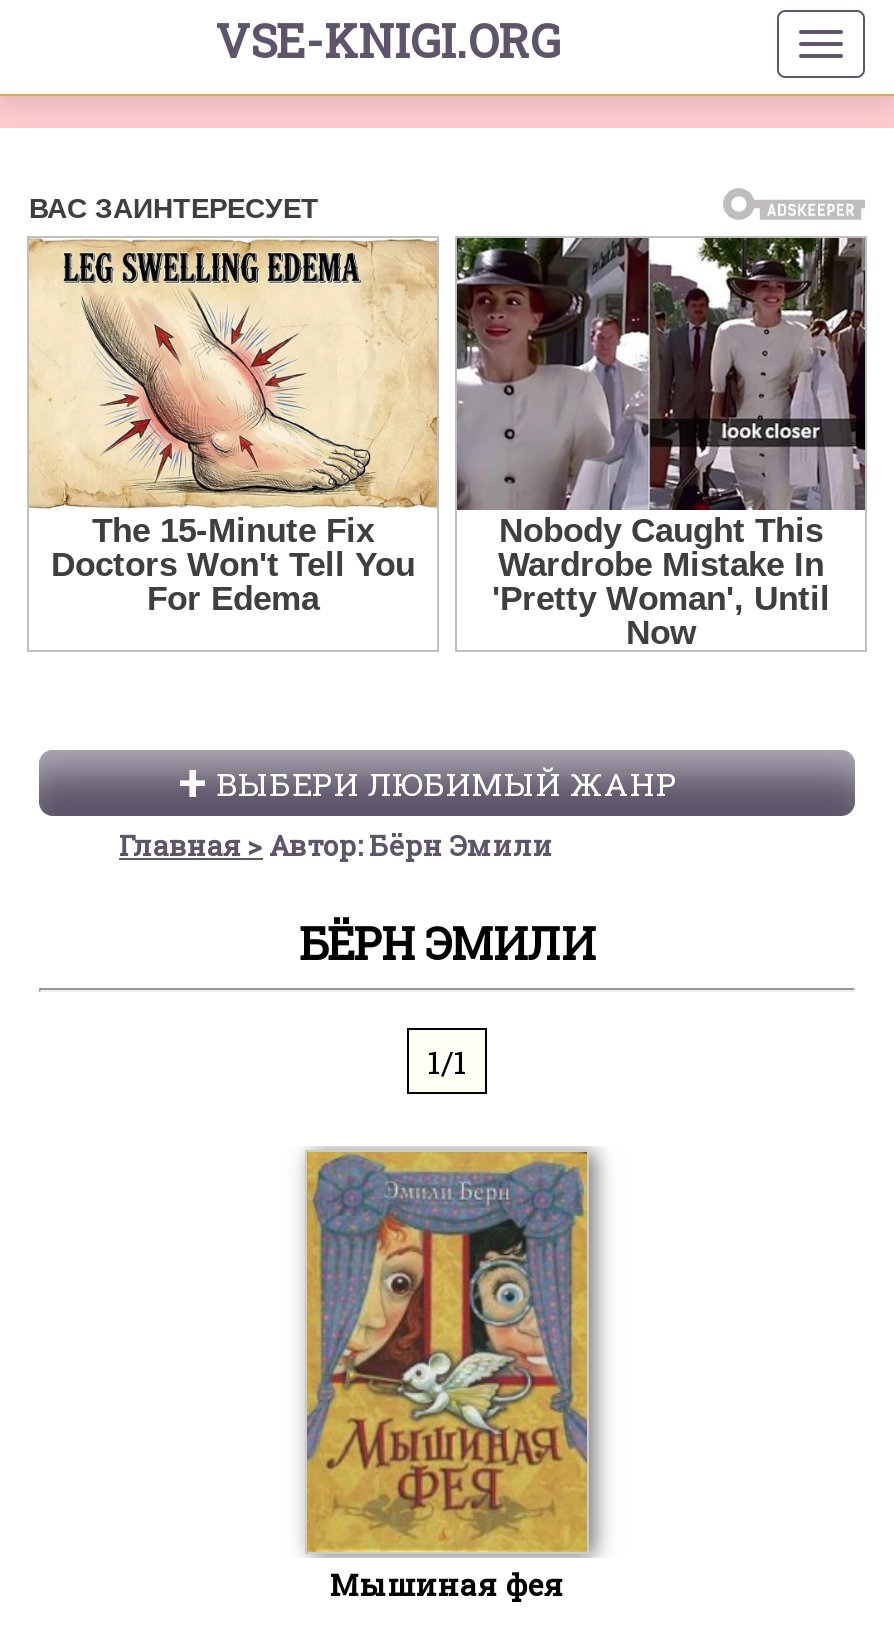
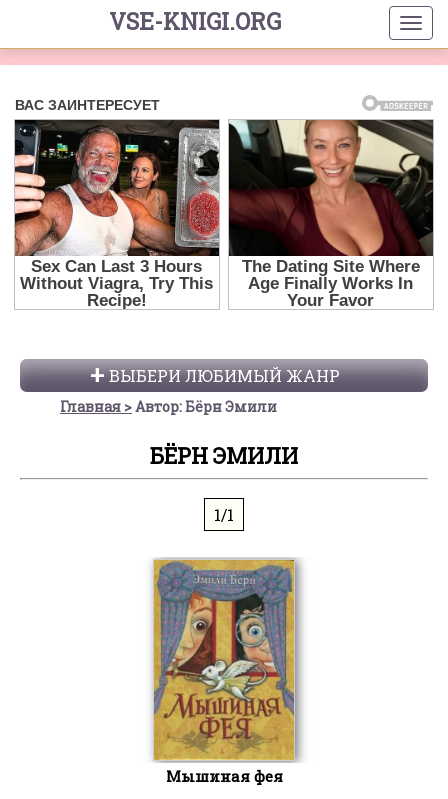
[29,238,439,612] [image] -> [14,119,220,310] [image]
[455,236,867,646] [image] -> [229,119,433,307] [image]

